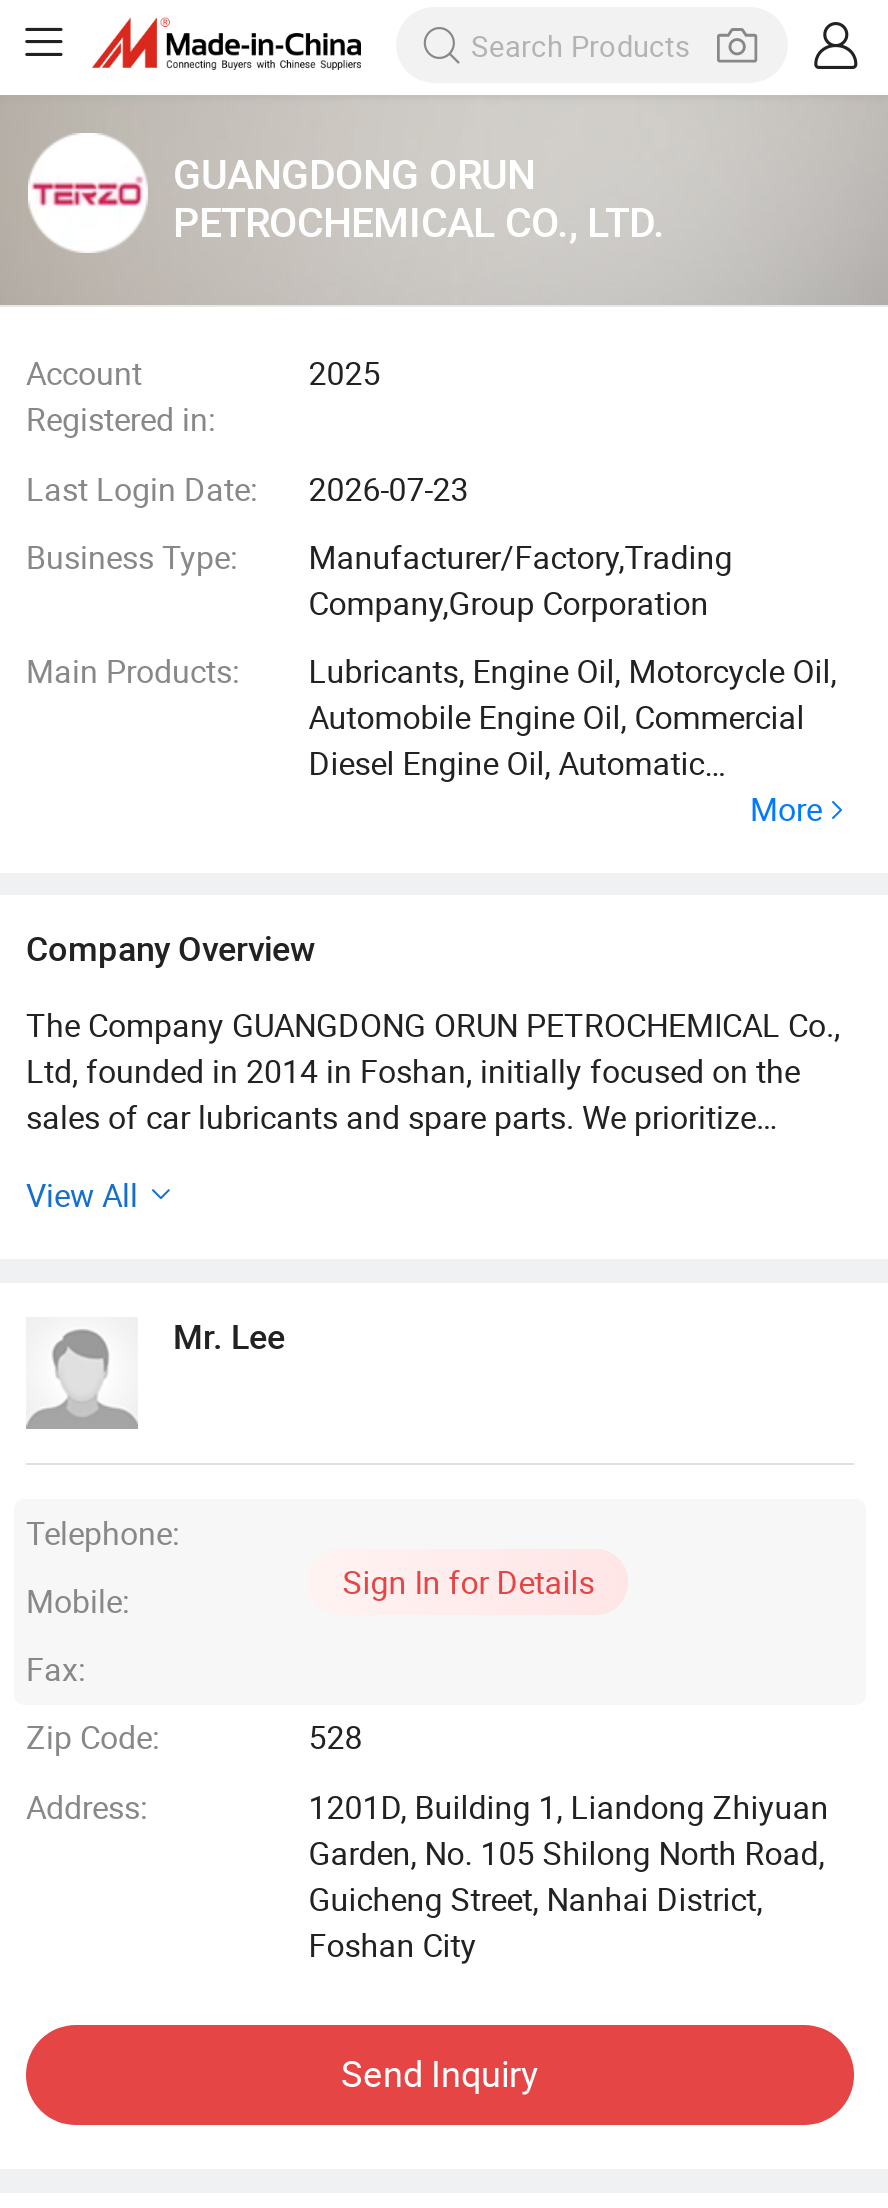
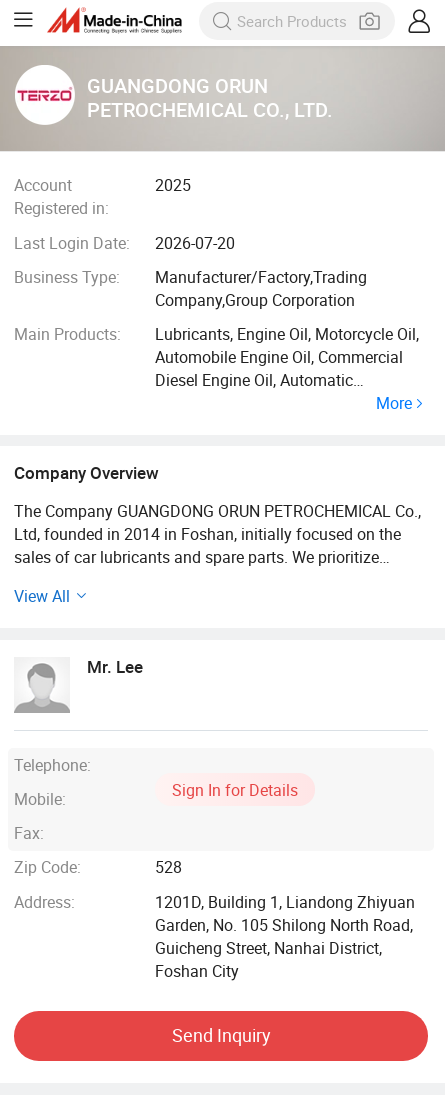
[26,467,469,511] Last Login Date: 2026-07-23 -> [14,232,235,254] Last Login Date: 2026-07-20

